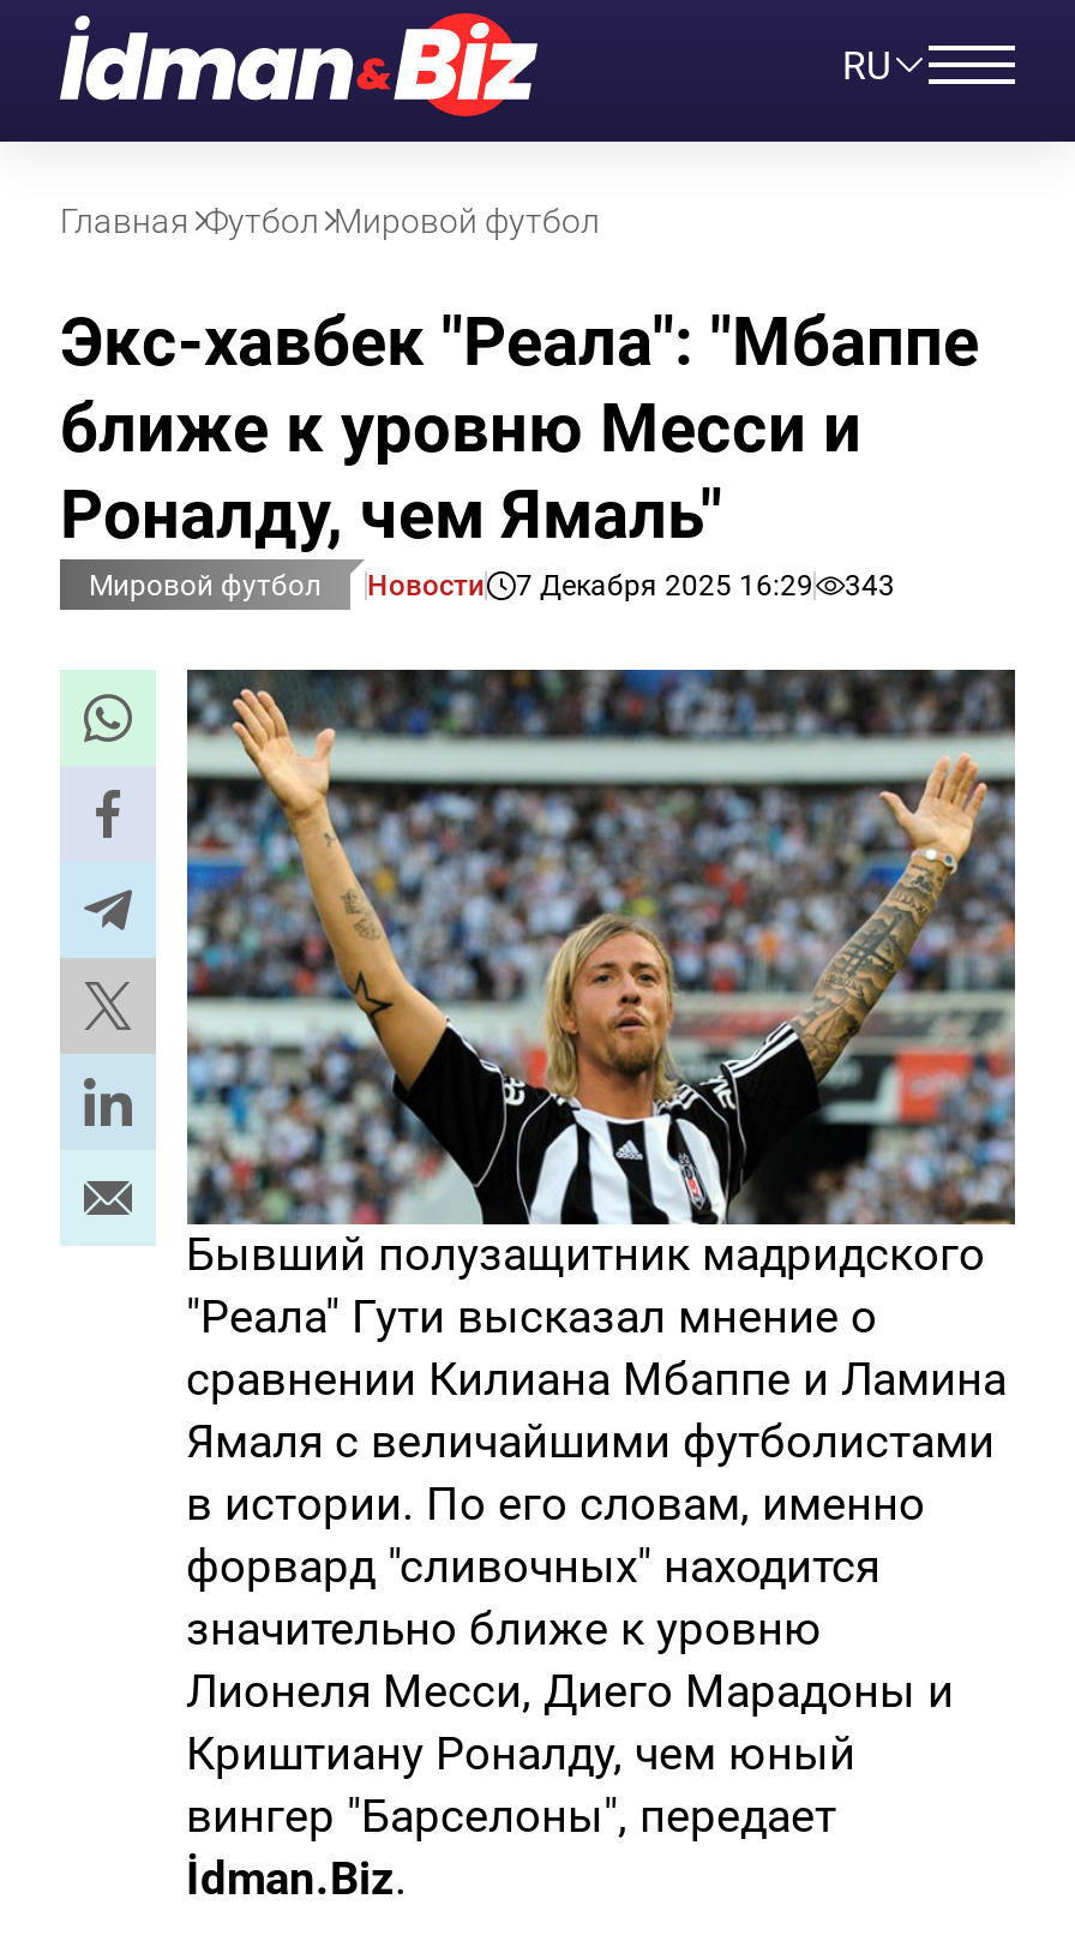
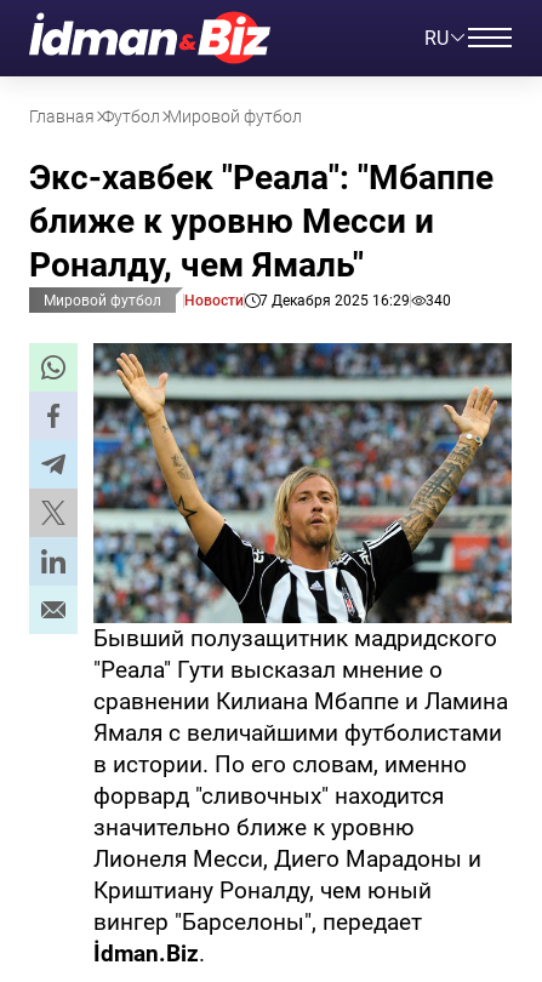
[89,568,895,602] Мировой футбол Новости 7 Декабря 2025 16:29 343 -> [44,292,451,309] Мировой футбол Новости 7 Декабря 2025 16:29 340

